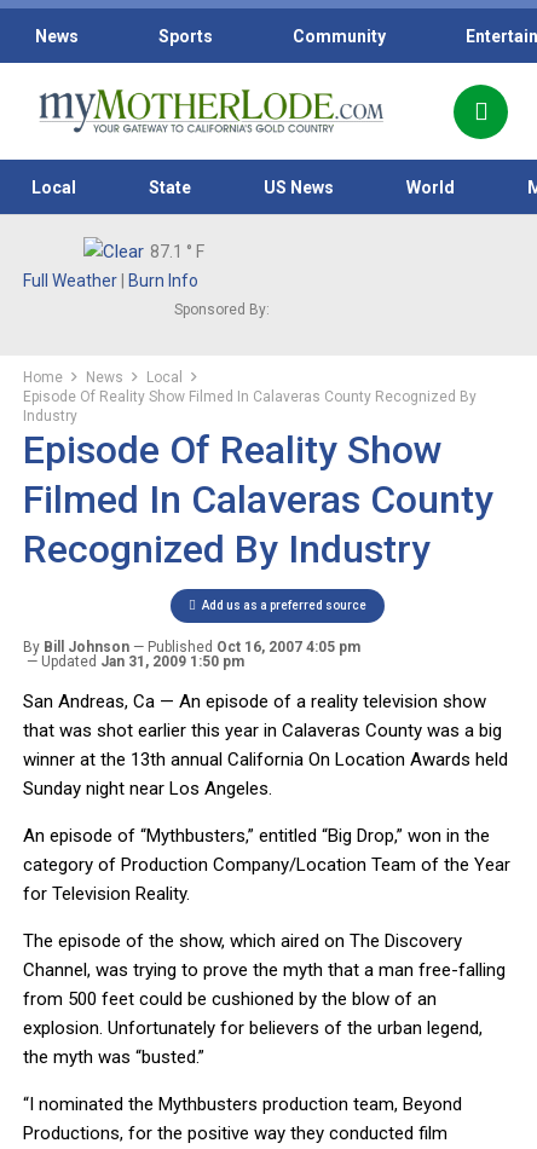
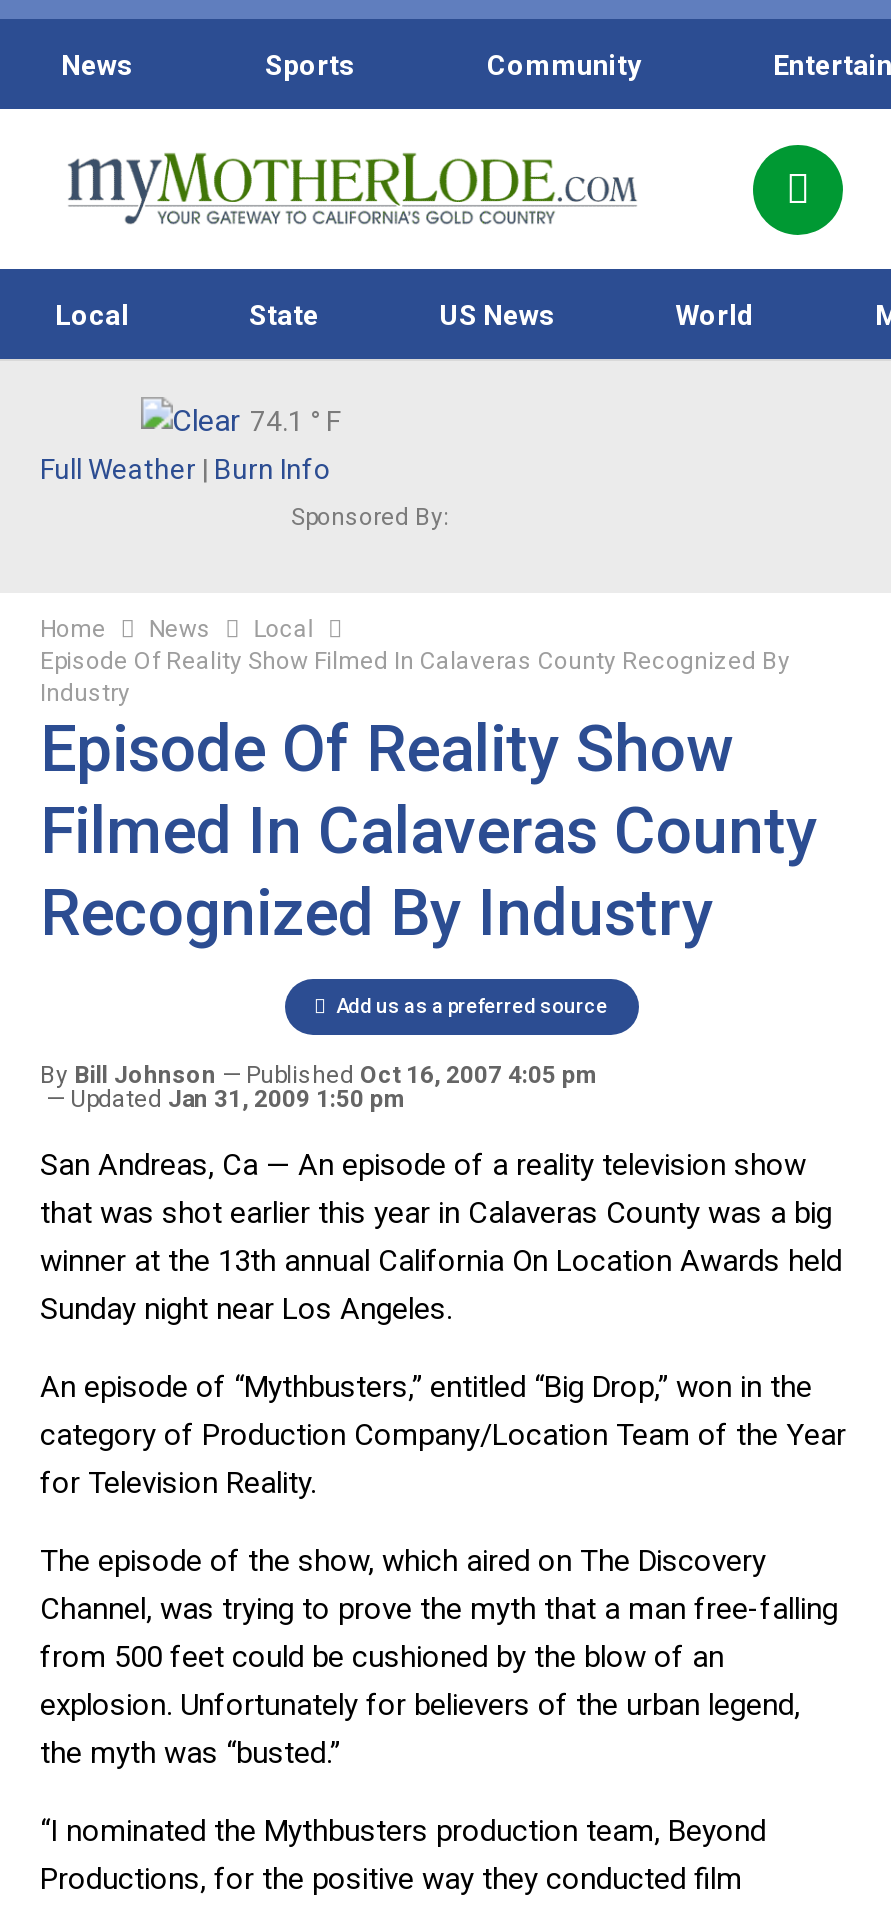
[149,242,204,261] 87.1 ° F -> [250,405,340,437] 74.1 ° F

